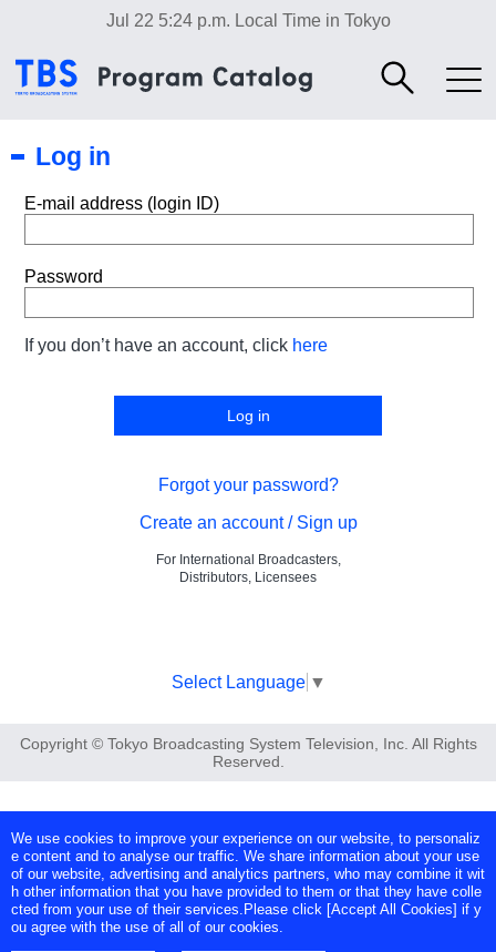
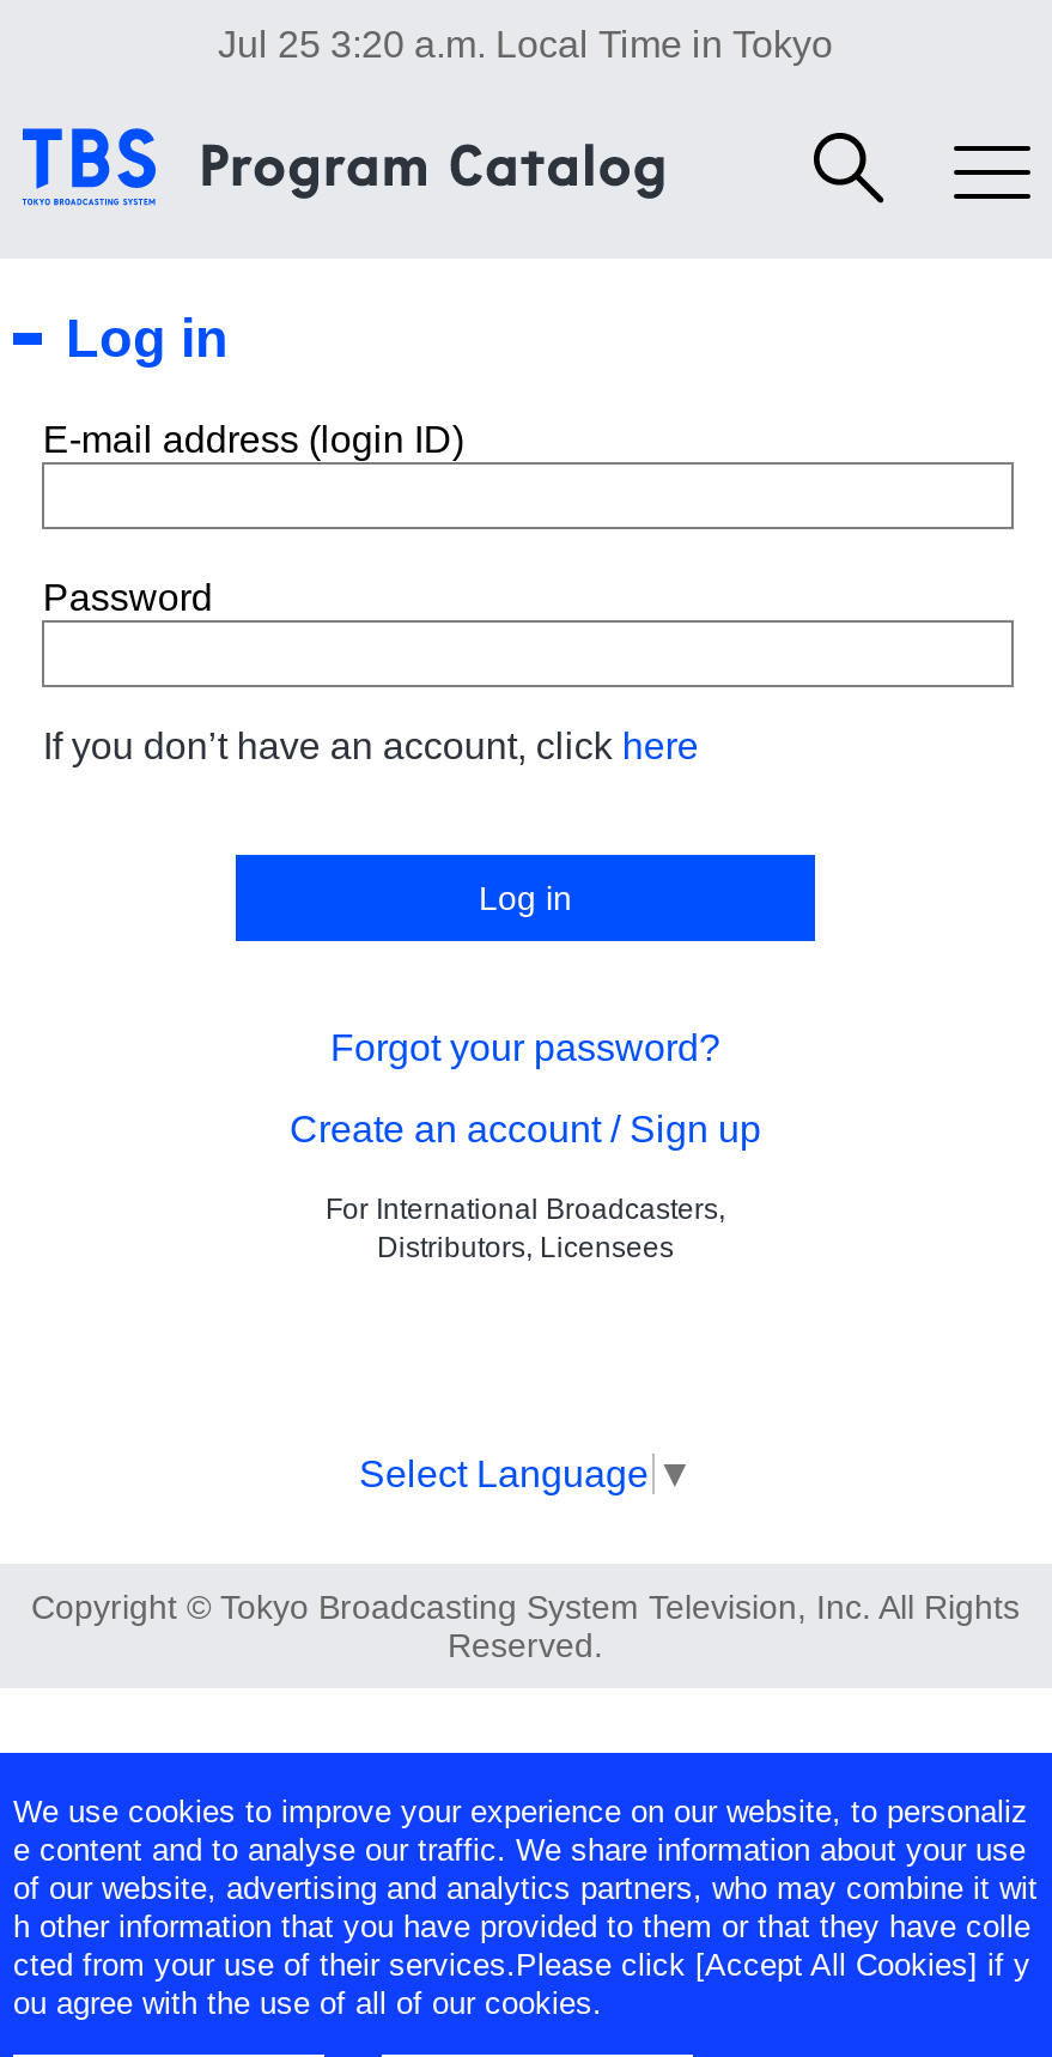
[106,11,390,30] Jul 22 5:24 p.m. Local Time in Tokyo -> [218,24,833,65] Jul 25 3:20 a.m. Local Time in Tokyo

